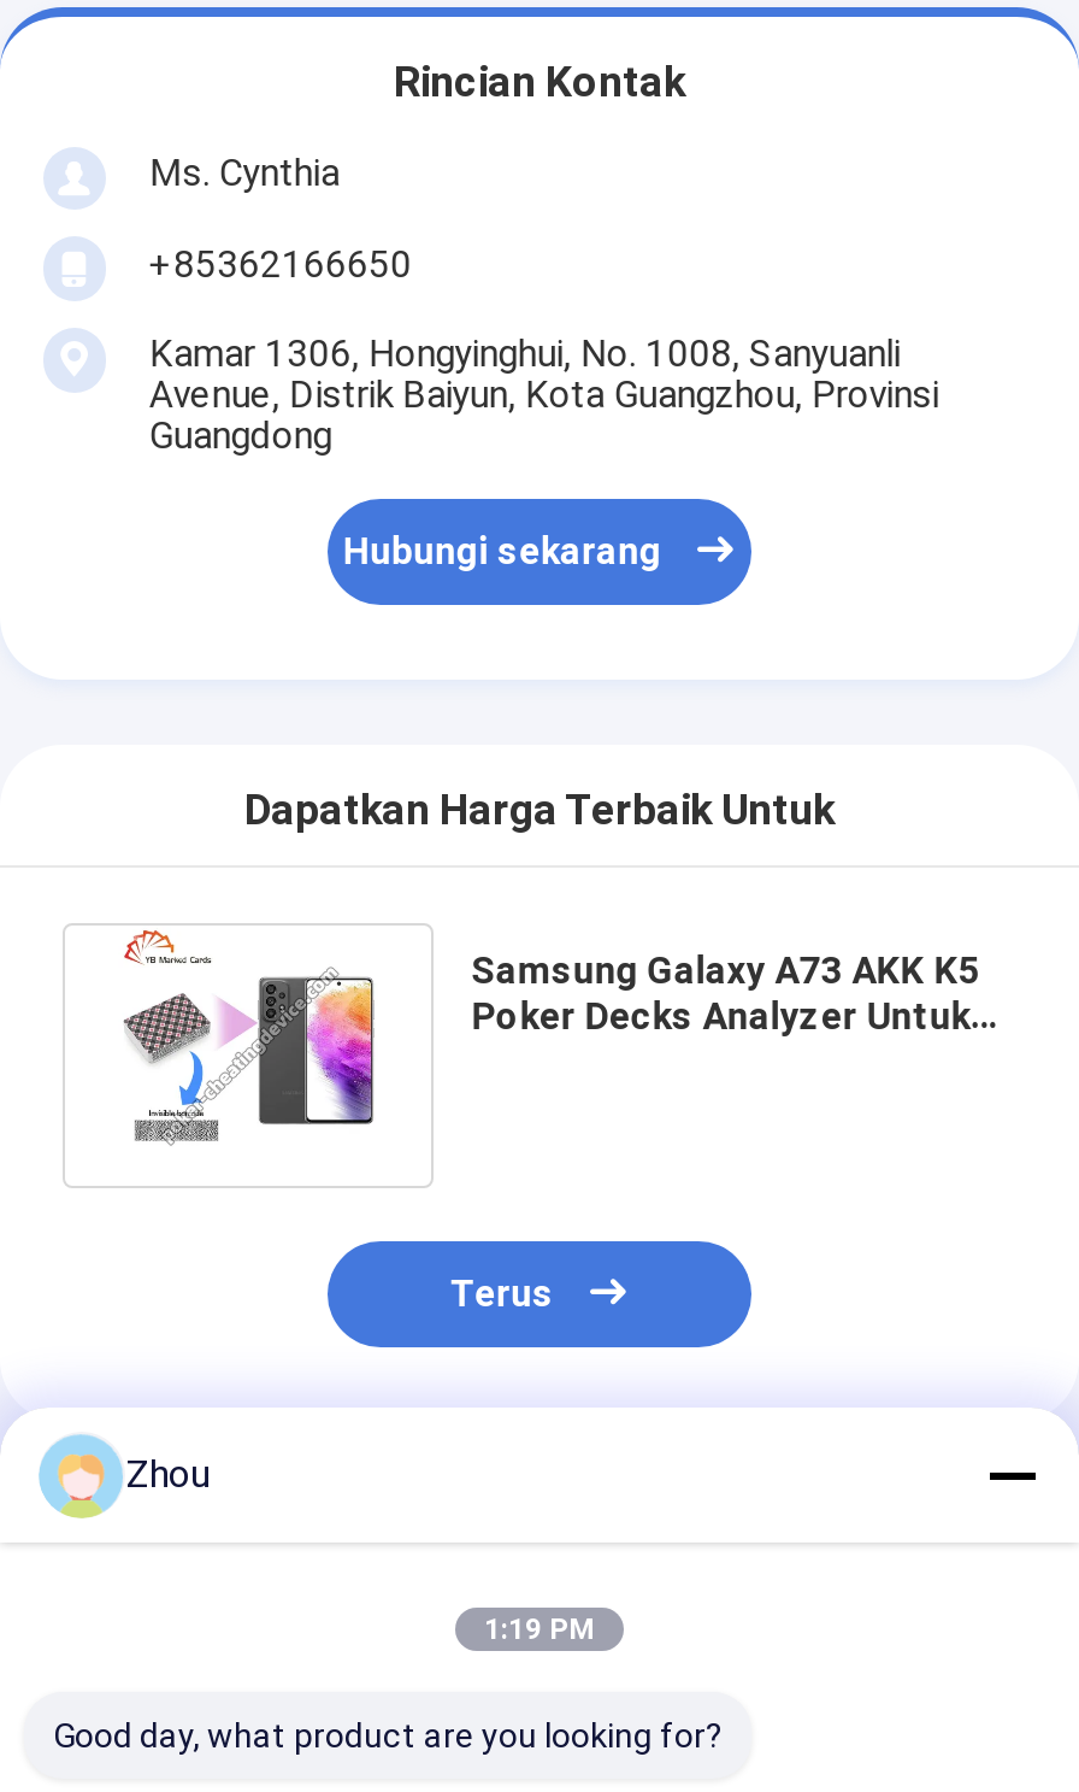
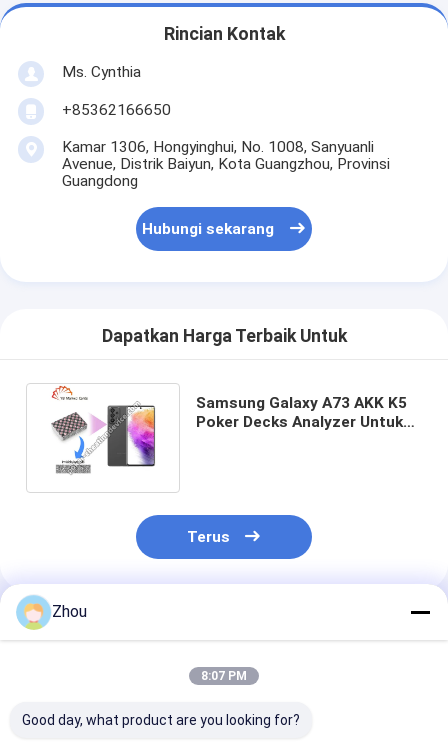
[484,1612,595,1646] 1:19 PM -> [201,669,247,683] 8:07 PM

